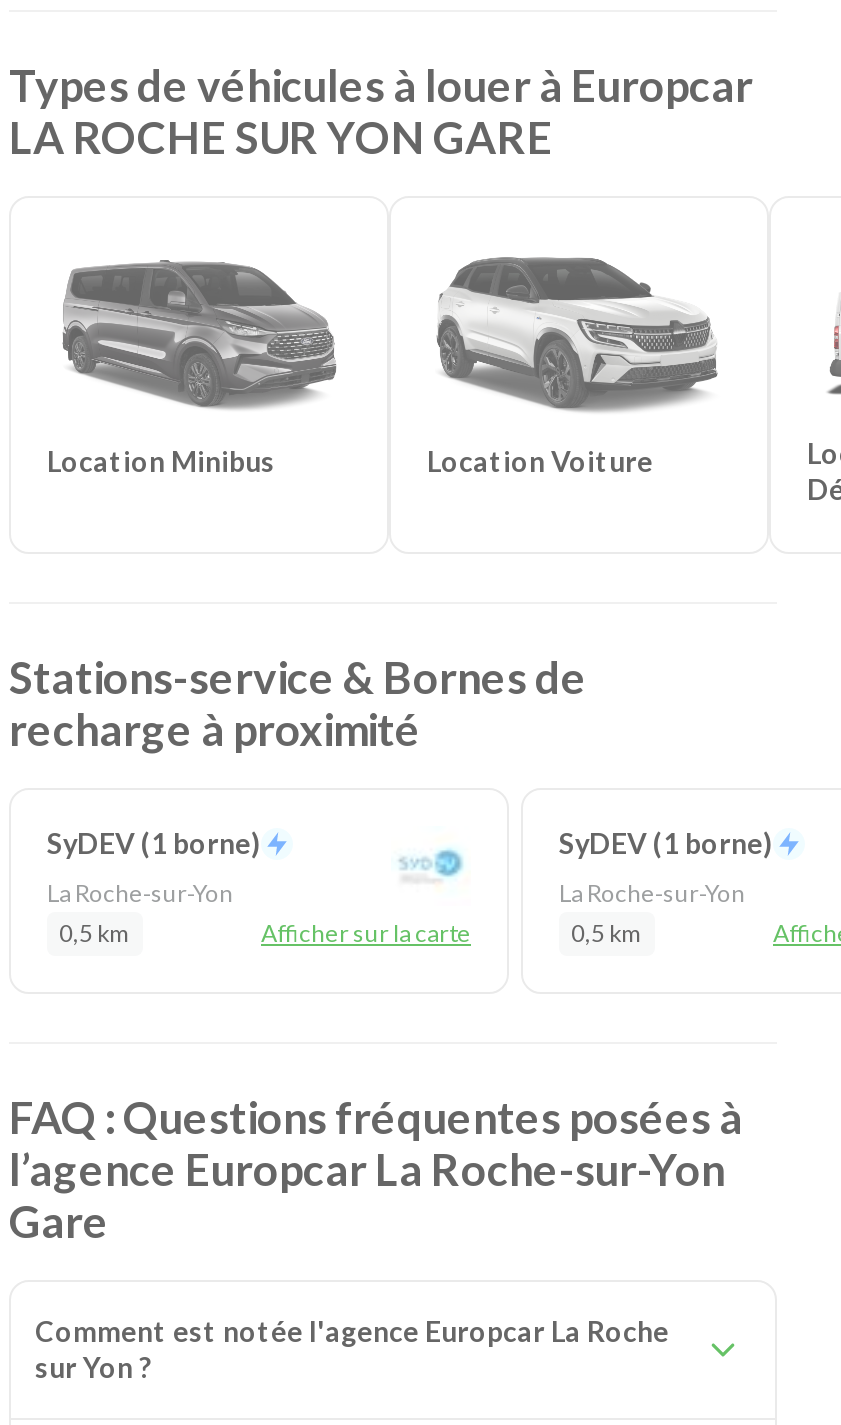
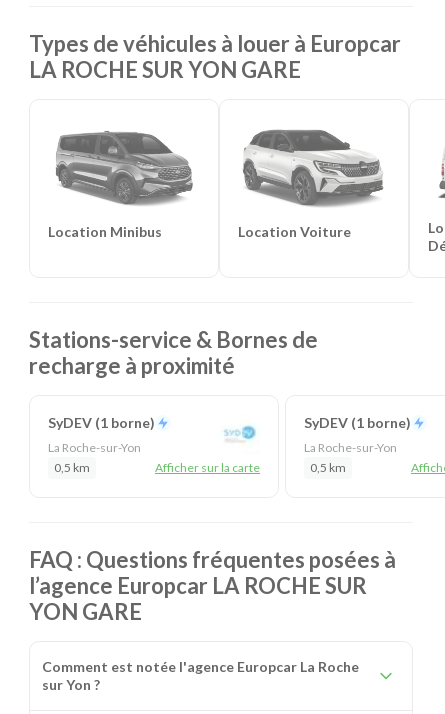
[9,1142,725,1248] l’agence Europcar La Roche-sur-Yon | Gare -> [29,572,367,625] l’agence Europcar LA ROCHE SUR | YON GARE

